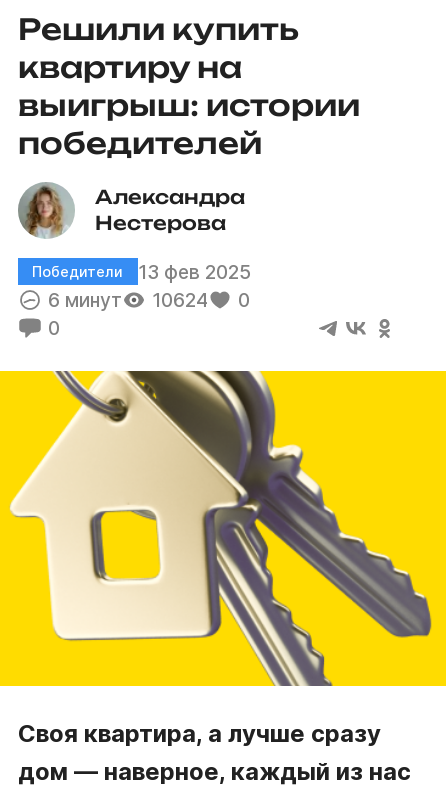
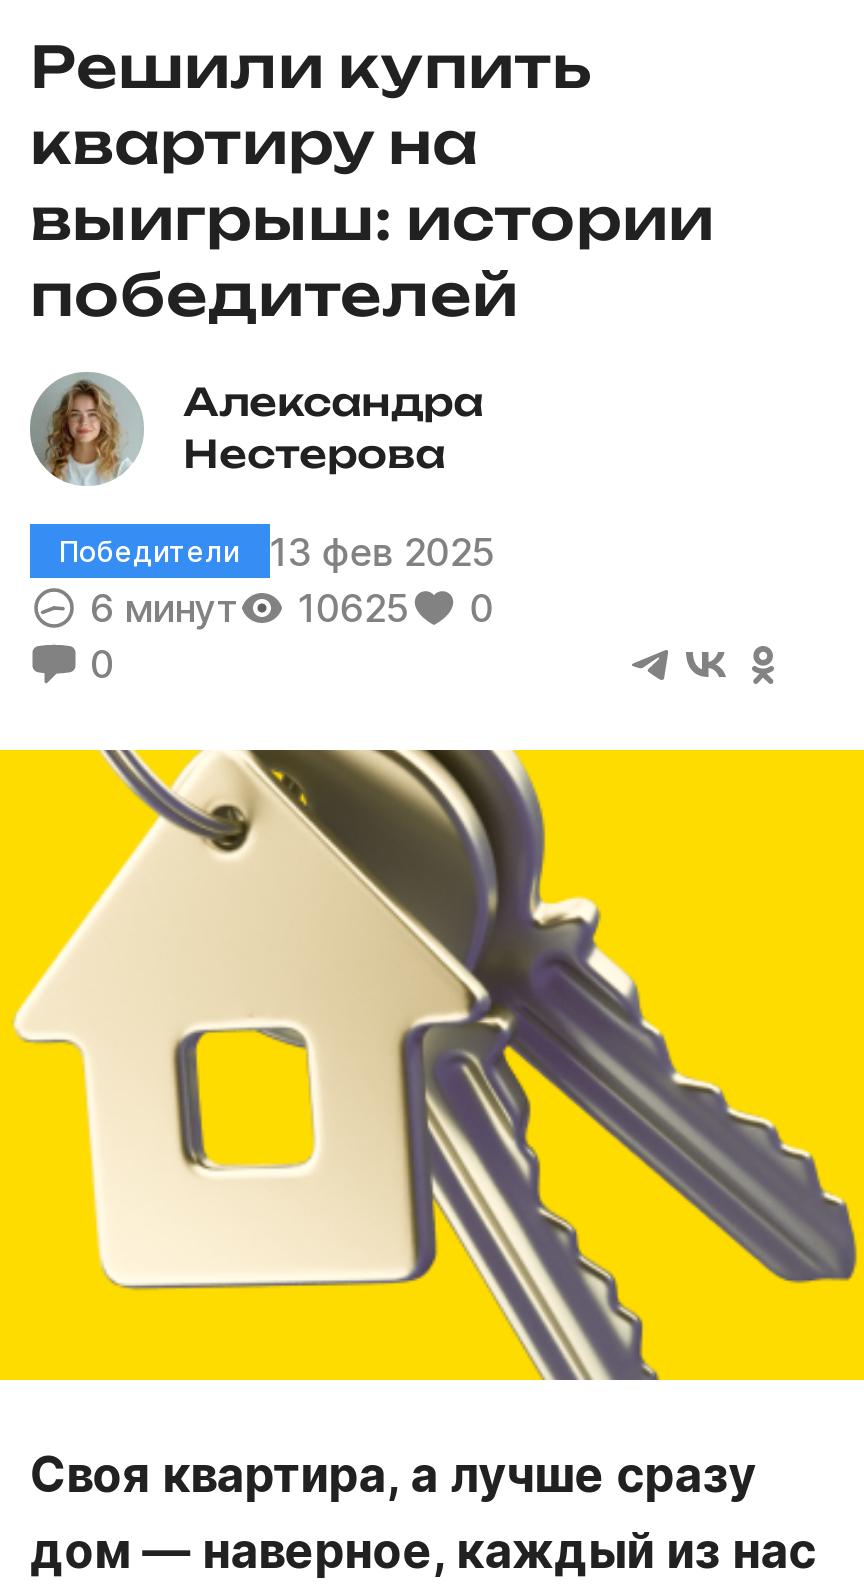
[48,288,250,312] 6 минут 10624 0 -> [90,584,493,632] 6 минут 10625 0

